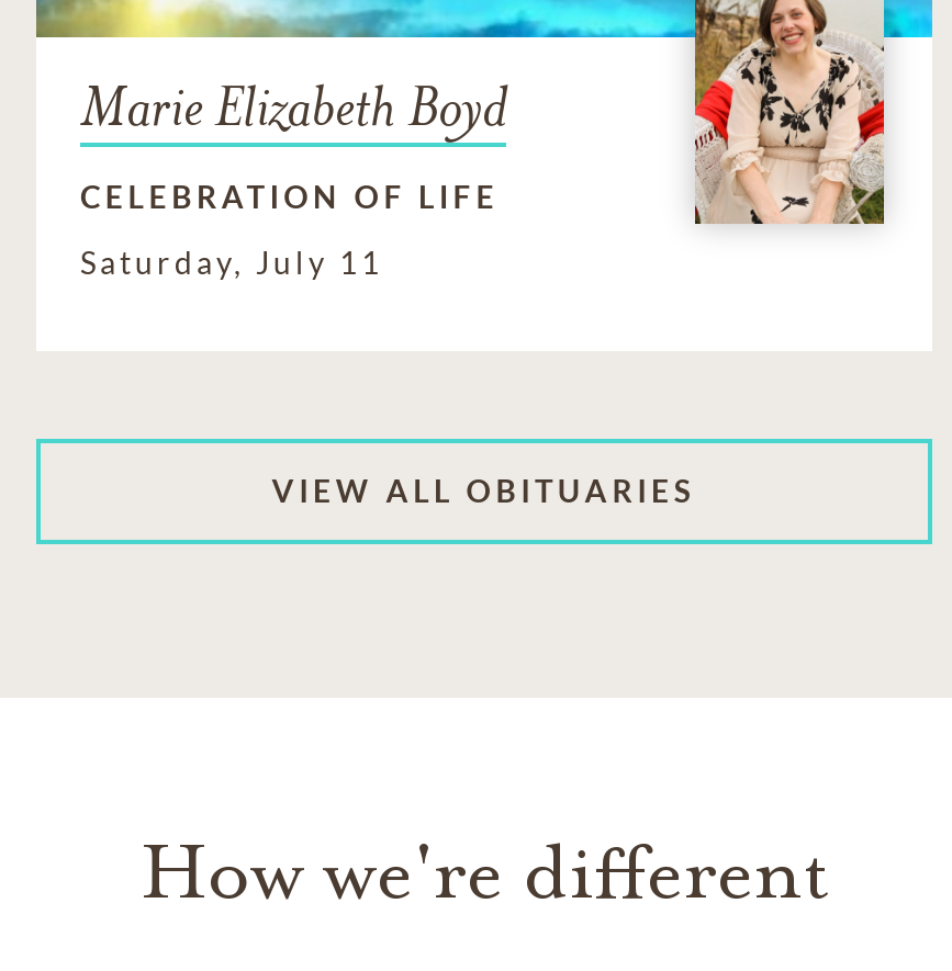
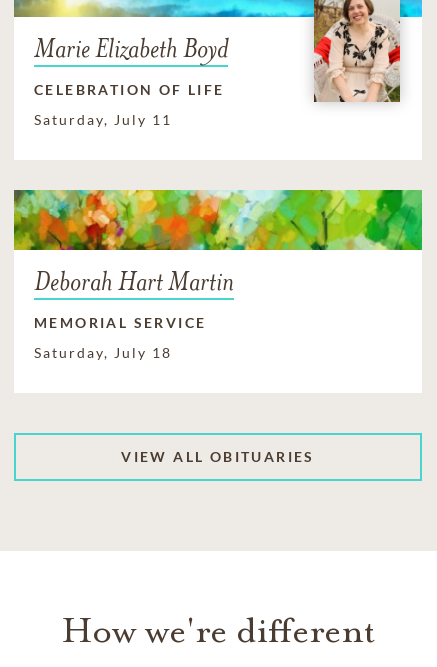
none -> [13,189,423,361] [image] | Deborah Hart Martin | MEMORIAL SERVICE | Saturday, July 18

